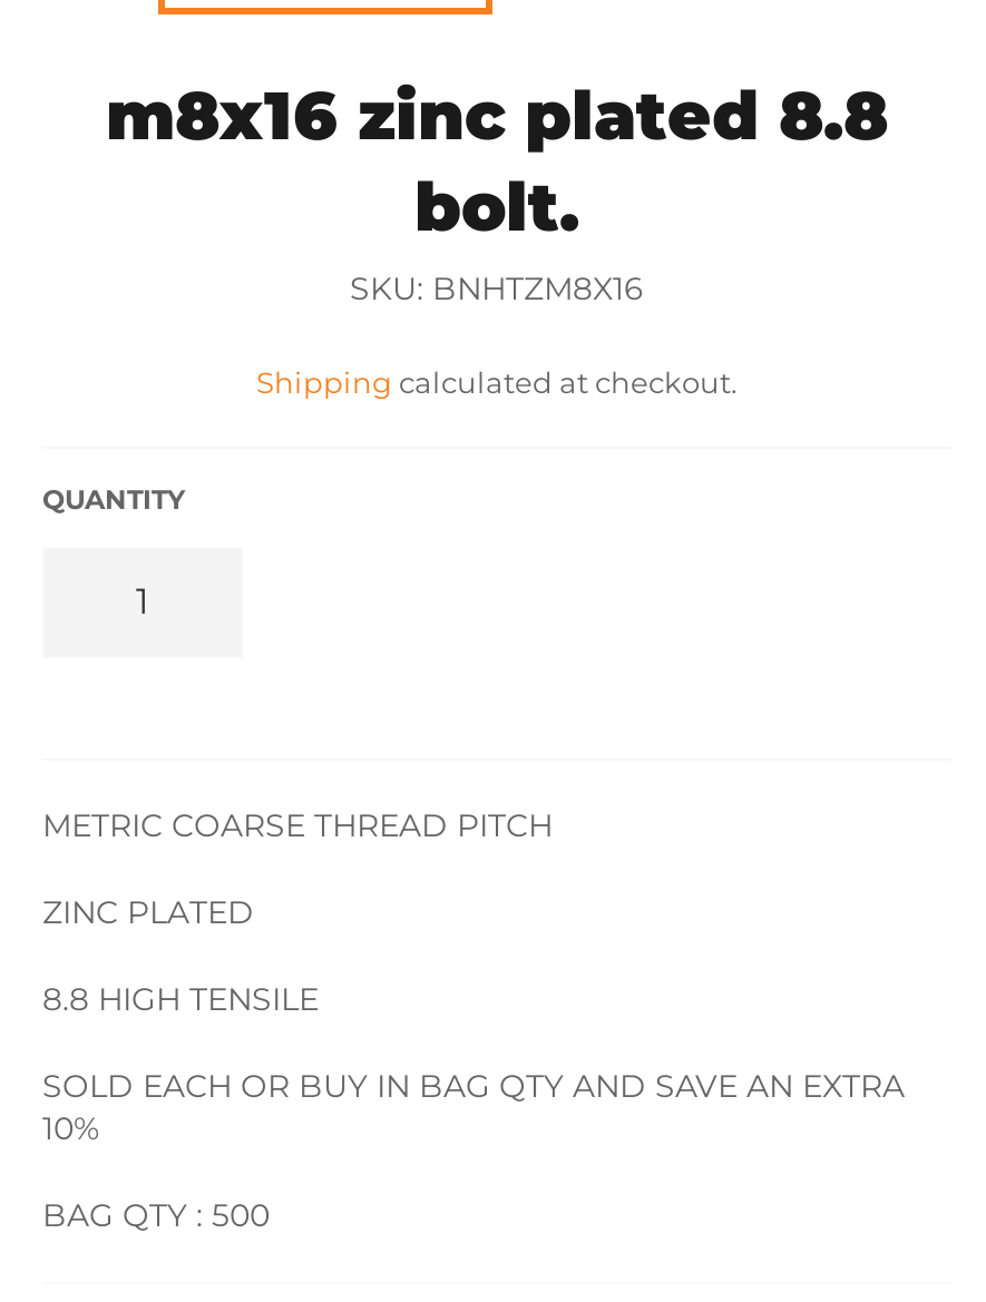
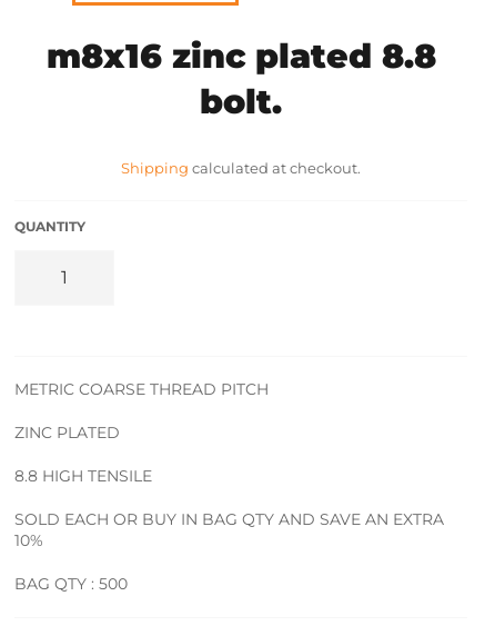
[350,268,644,308] SKU: BNHTZM8X16 -> none

